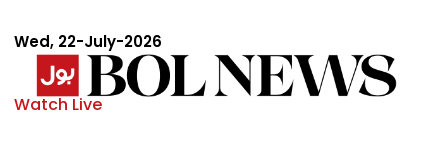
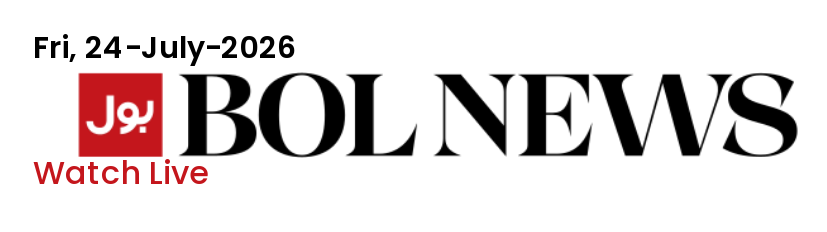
[14,31,162,52] Wed, 22-July-2026 -> [33,26,297,68] Fri, 24-July-2026

